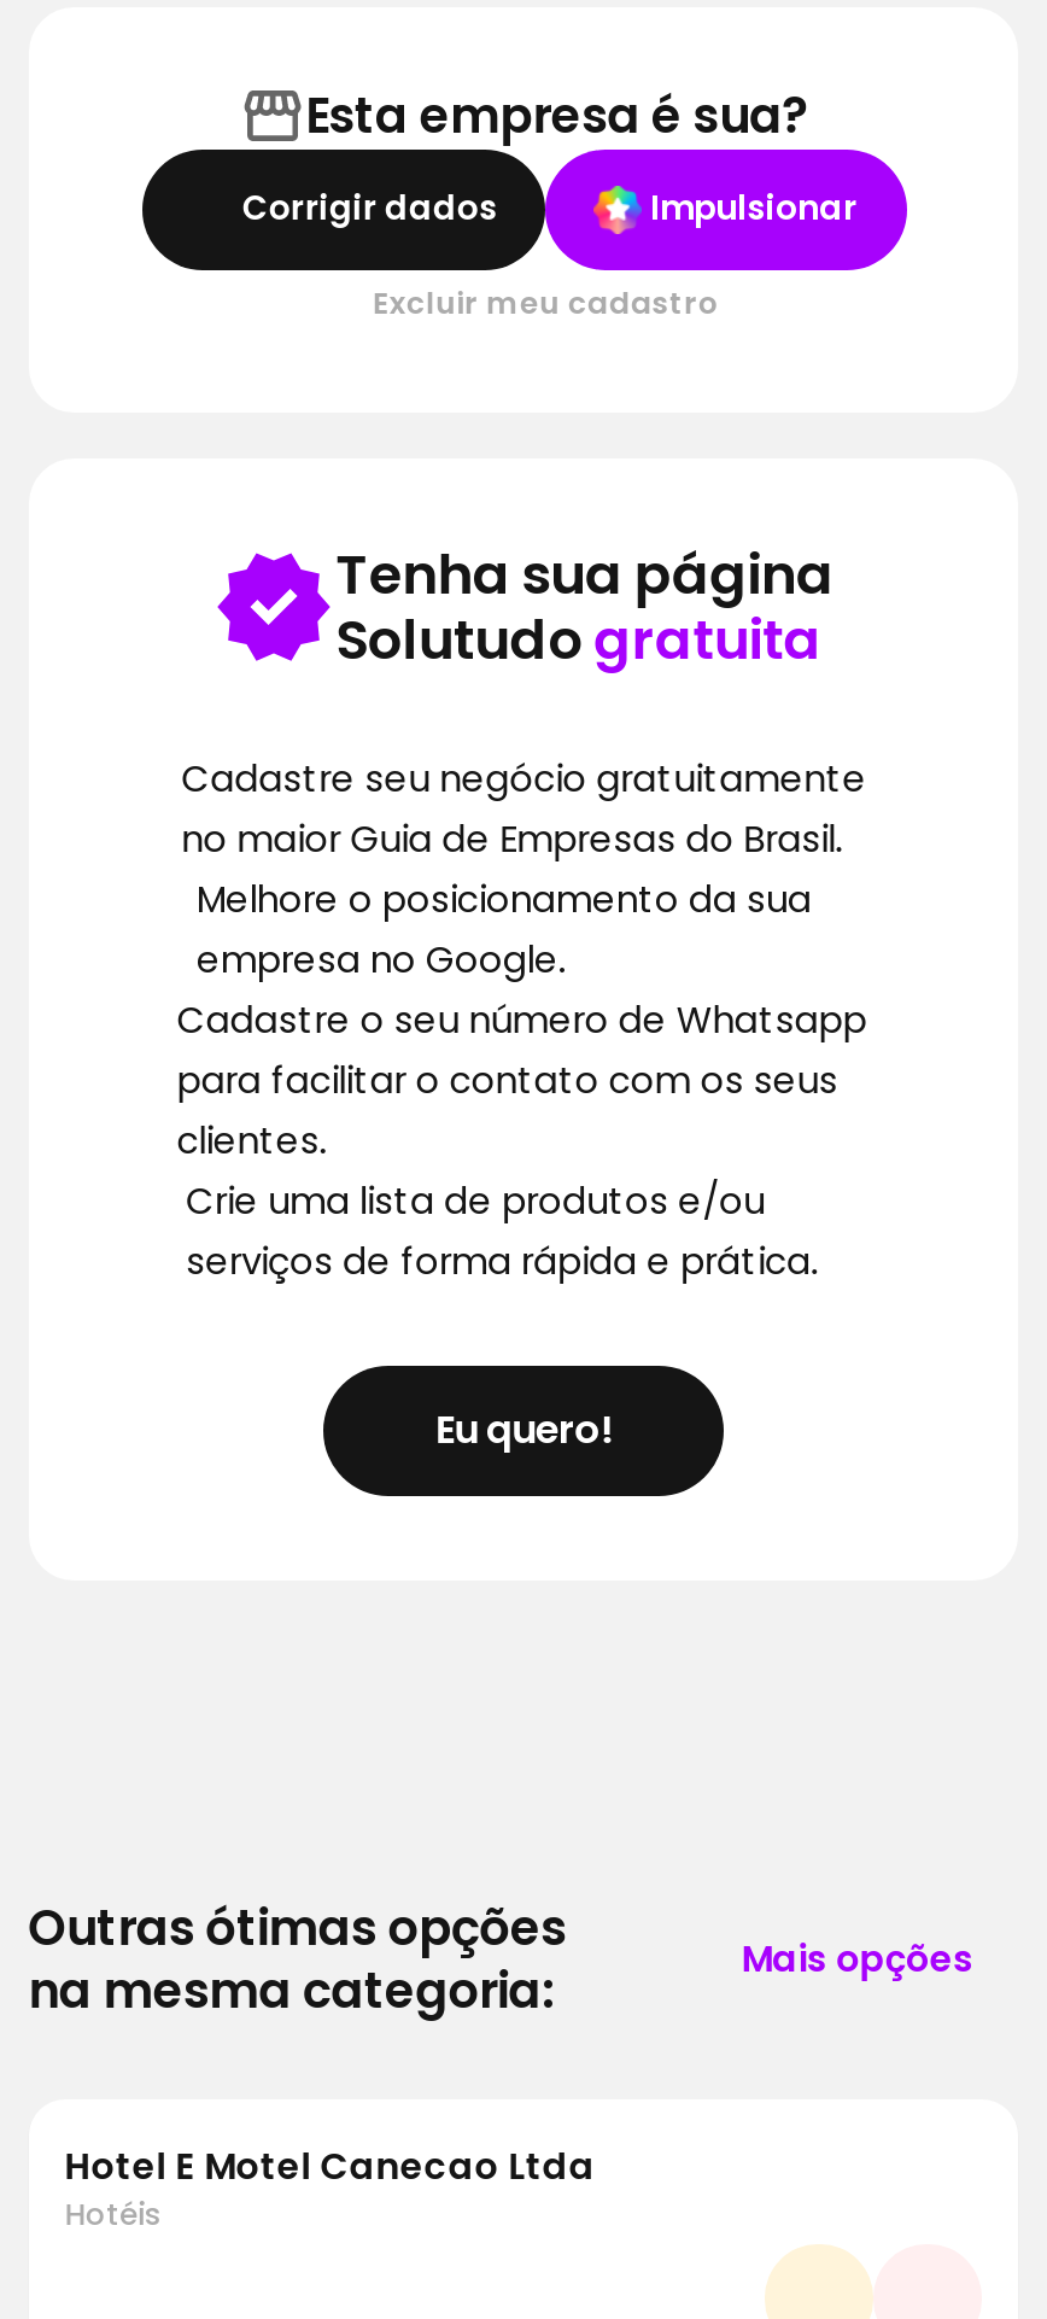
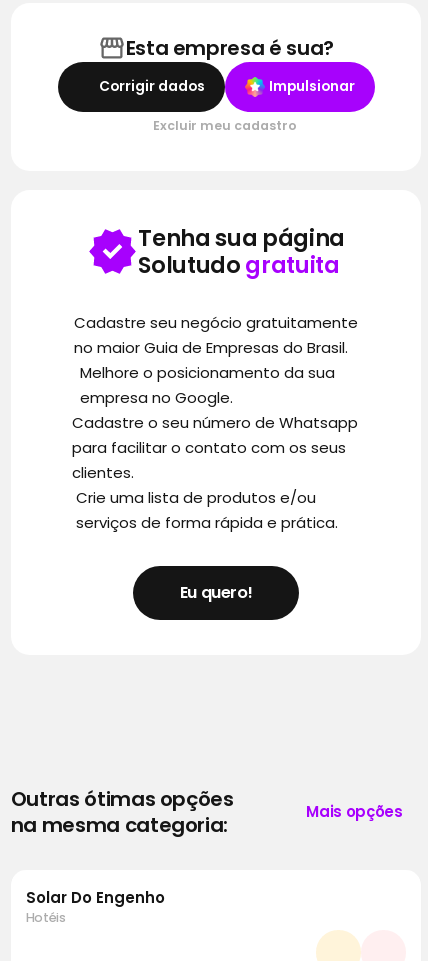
[65,2140,595,2191] Hotel E Motel Canecao Ltda -> [26,887,165,908] Solar Do Engenho

